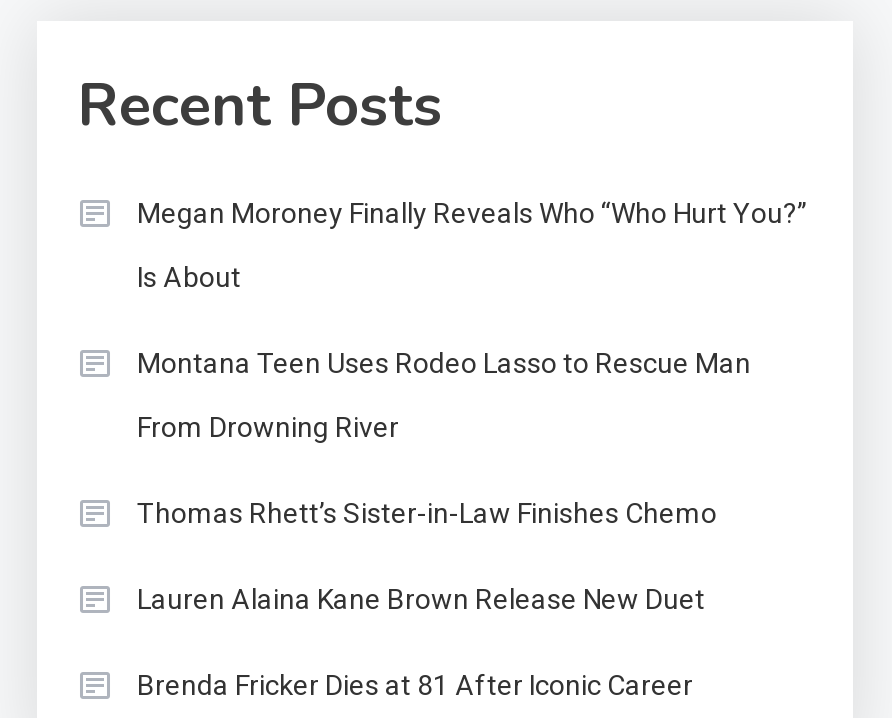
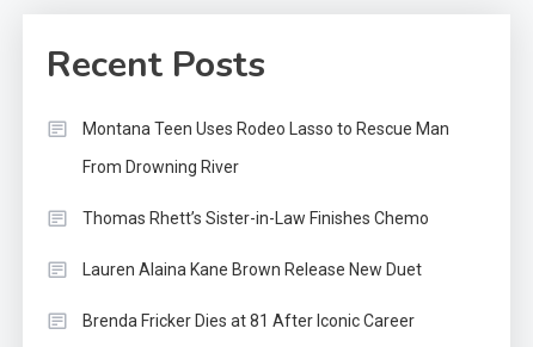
[137,196,807,292] Megan Moroney Finally Reveals Who “Who Hurt You?” | Is About -> none

